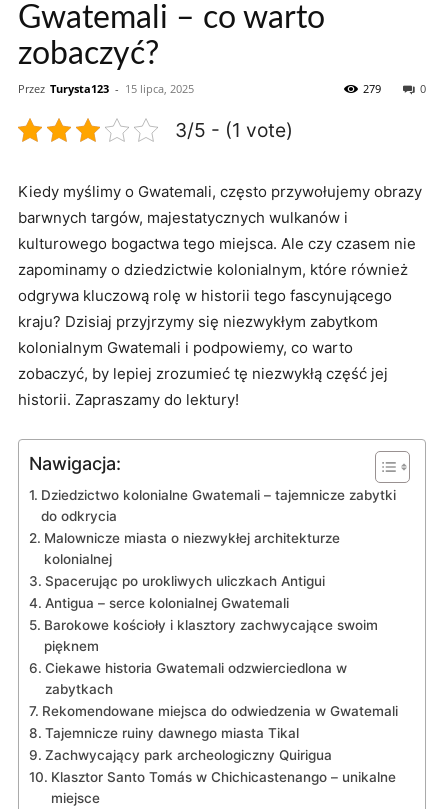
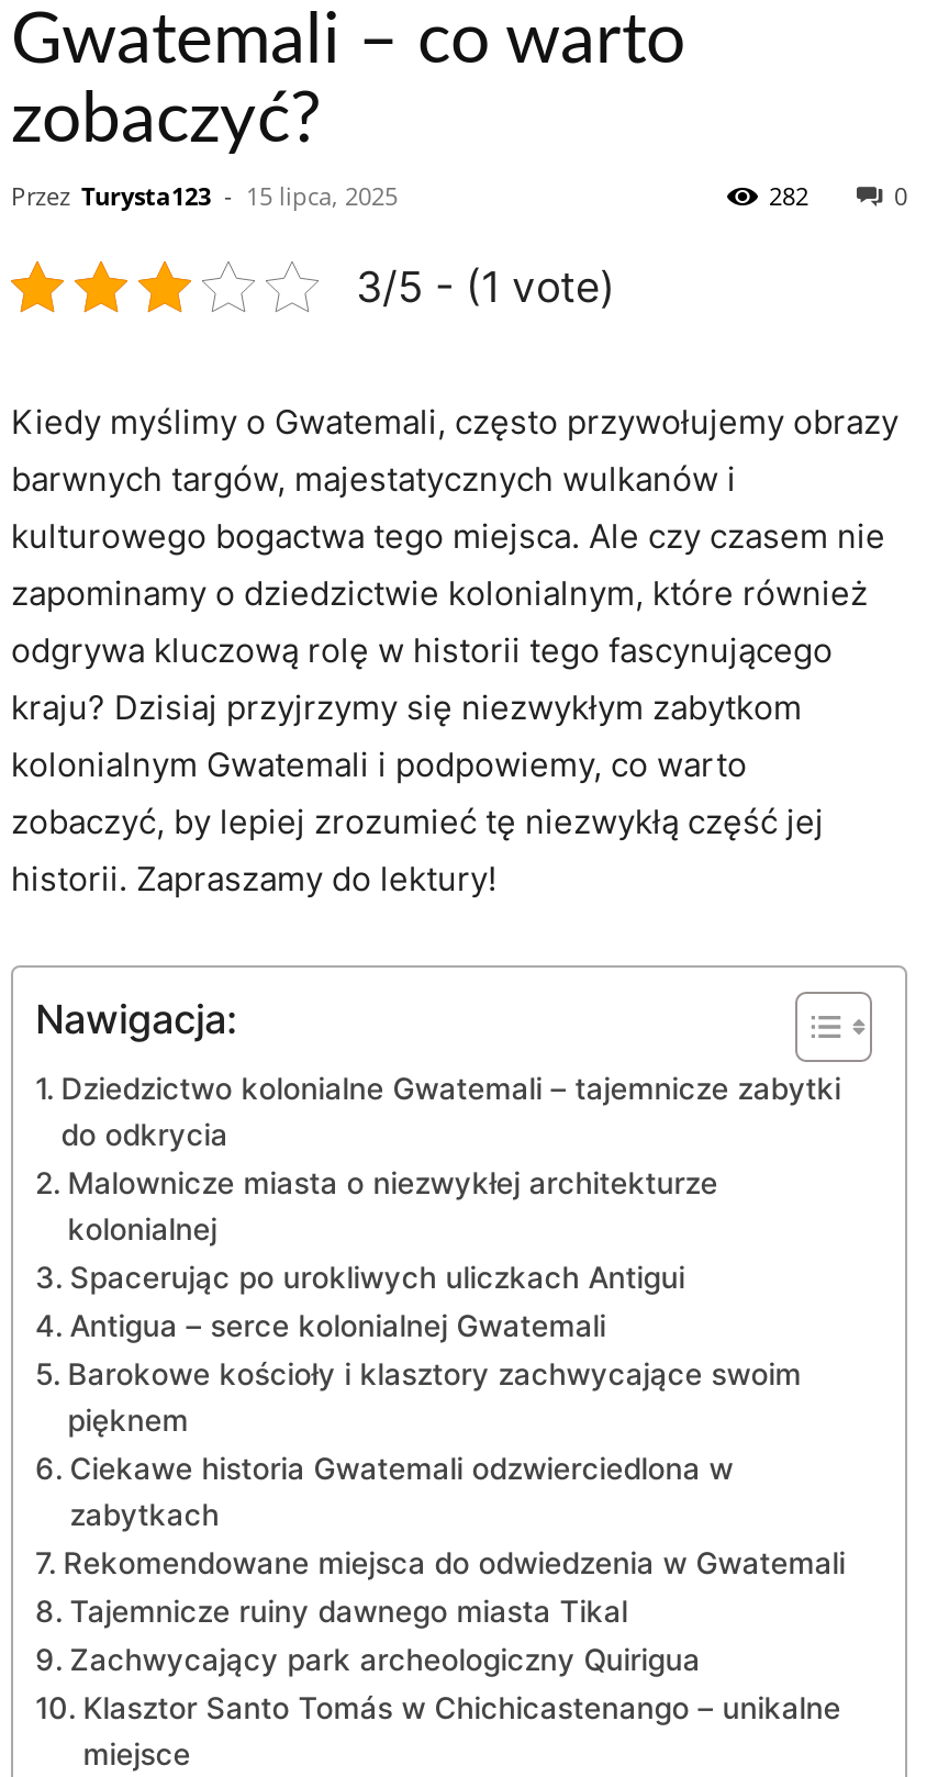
[363,81,381,96] 279 -> [769,178,808,211] 282

